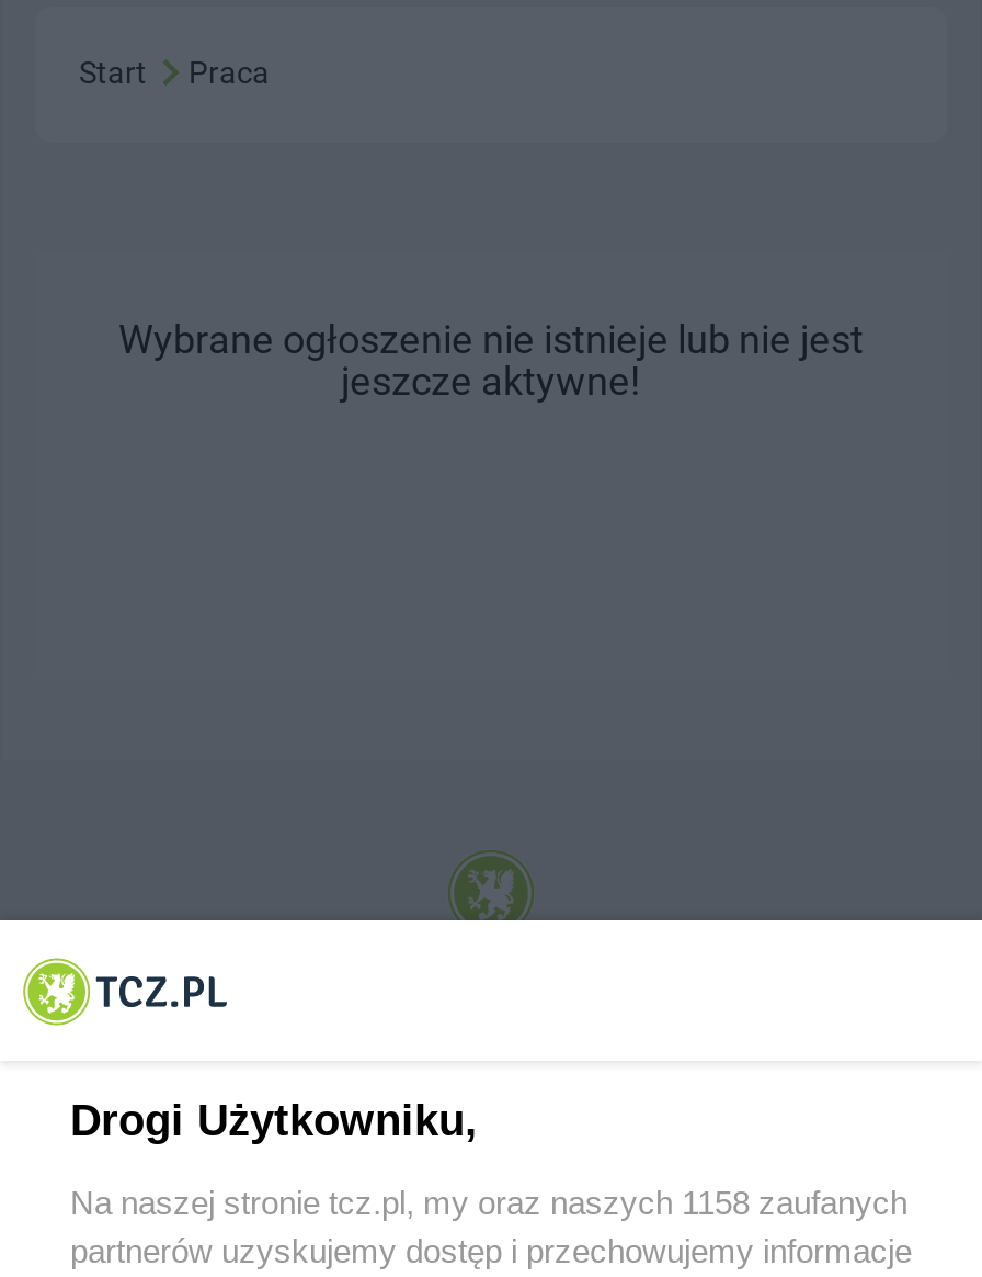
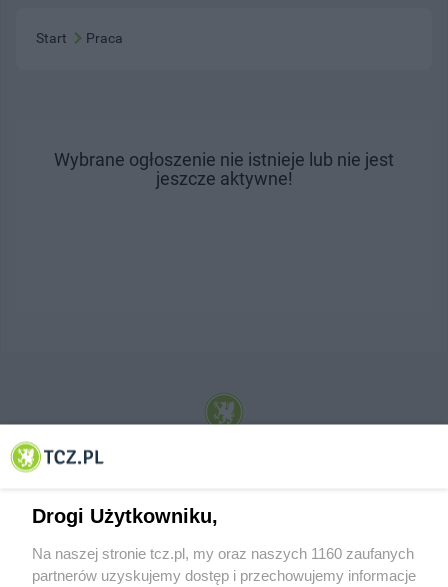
[70,1183,907,1220] Na naszej stronie tcz.pl, my oraz naszych 1158 zaufanych -> [32,544,414,561] Na naszej stronie tcz.pl, my oraz naszych 1160 zaufanych

